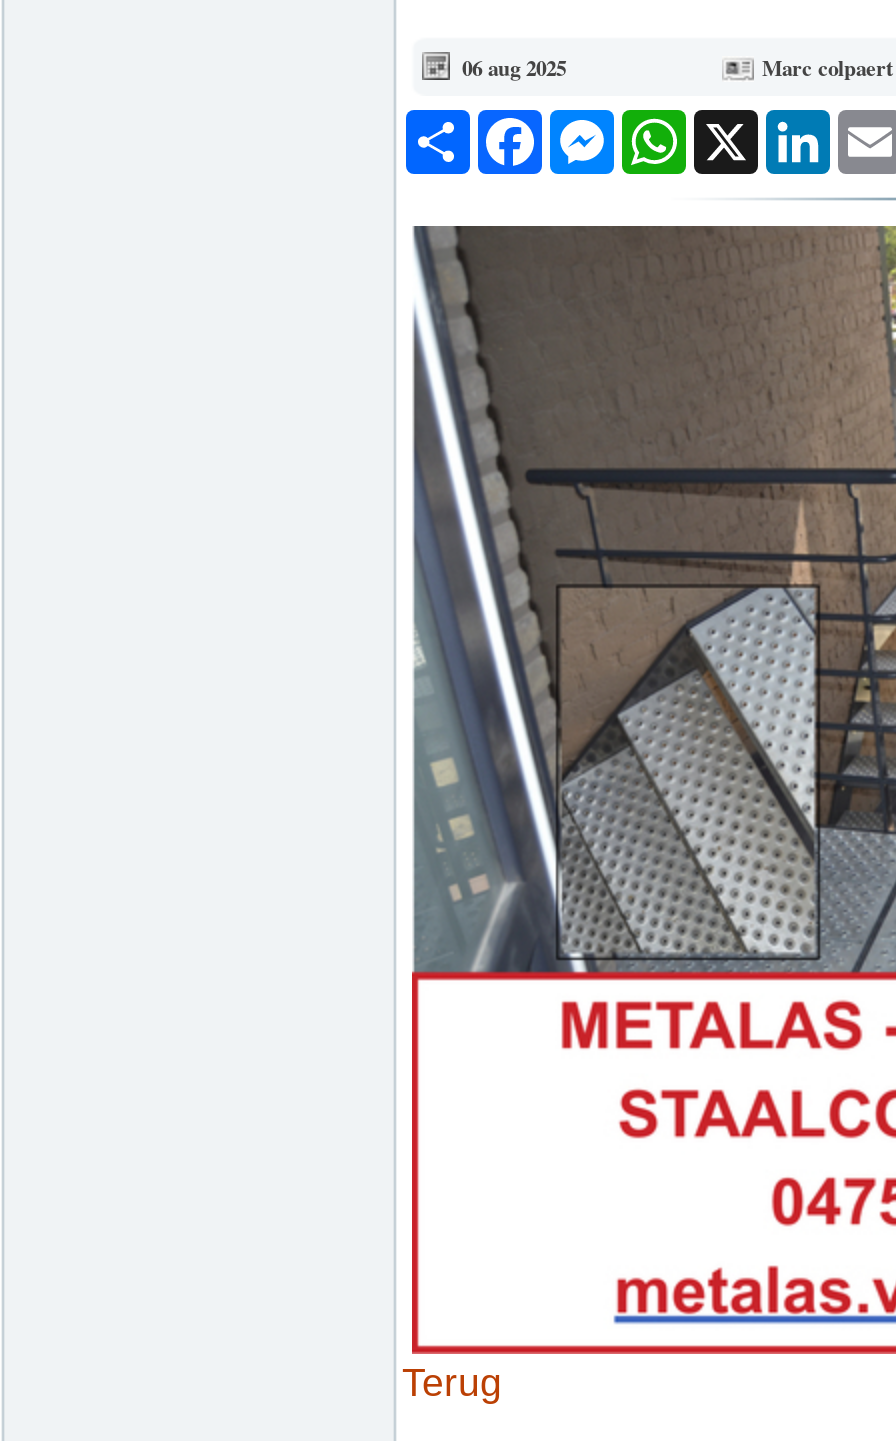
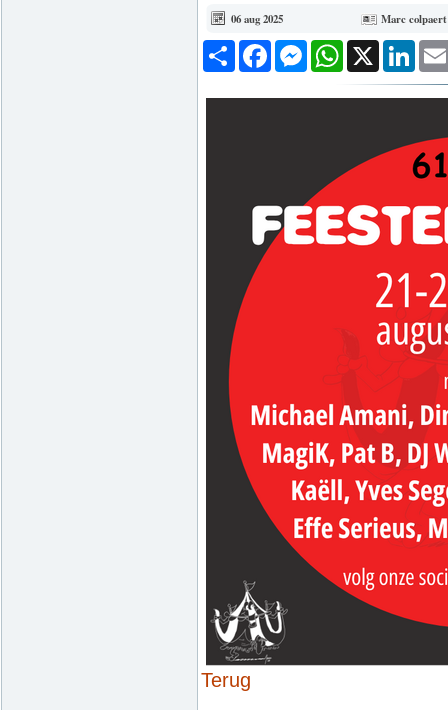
[410,224,890,1356] [image] -> [205,97,445,666] [image]

